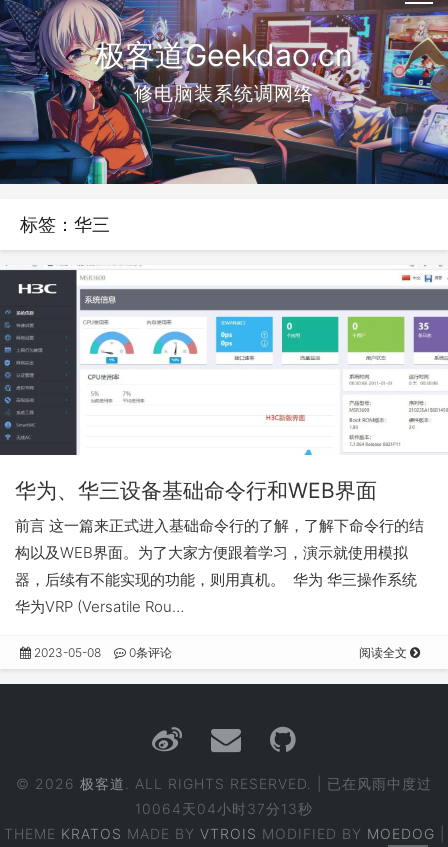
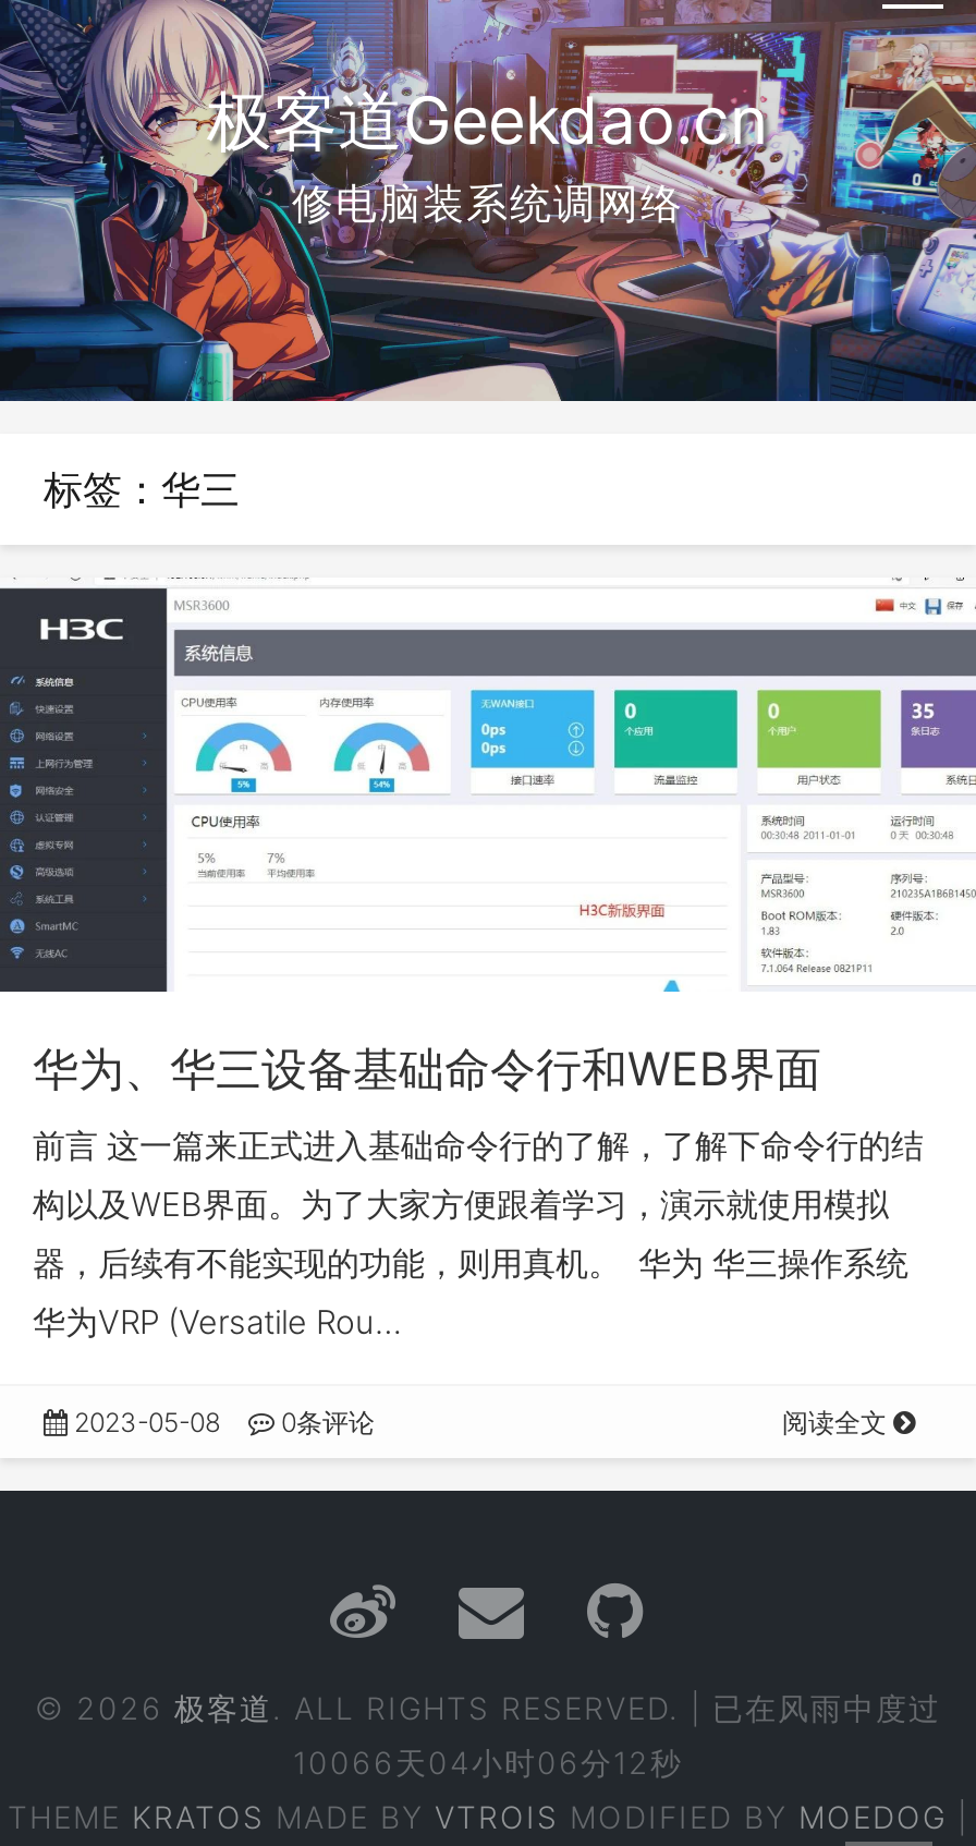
[135,800,313,817] 10064天04小时37分13秒 -> [293,1744,683,1781] 10066天04小时06分12秒

